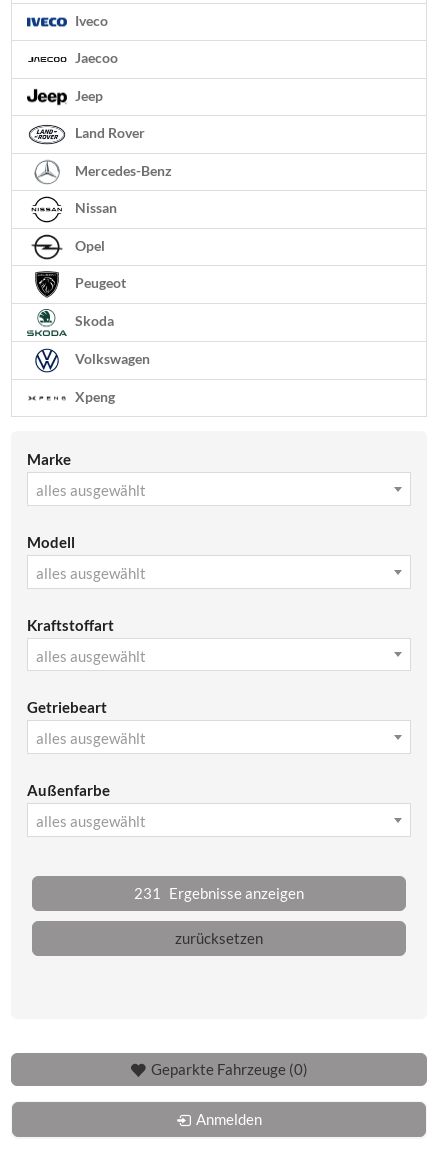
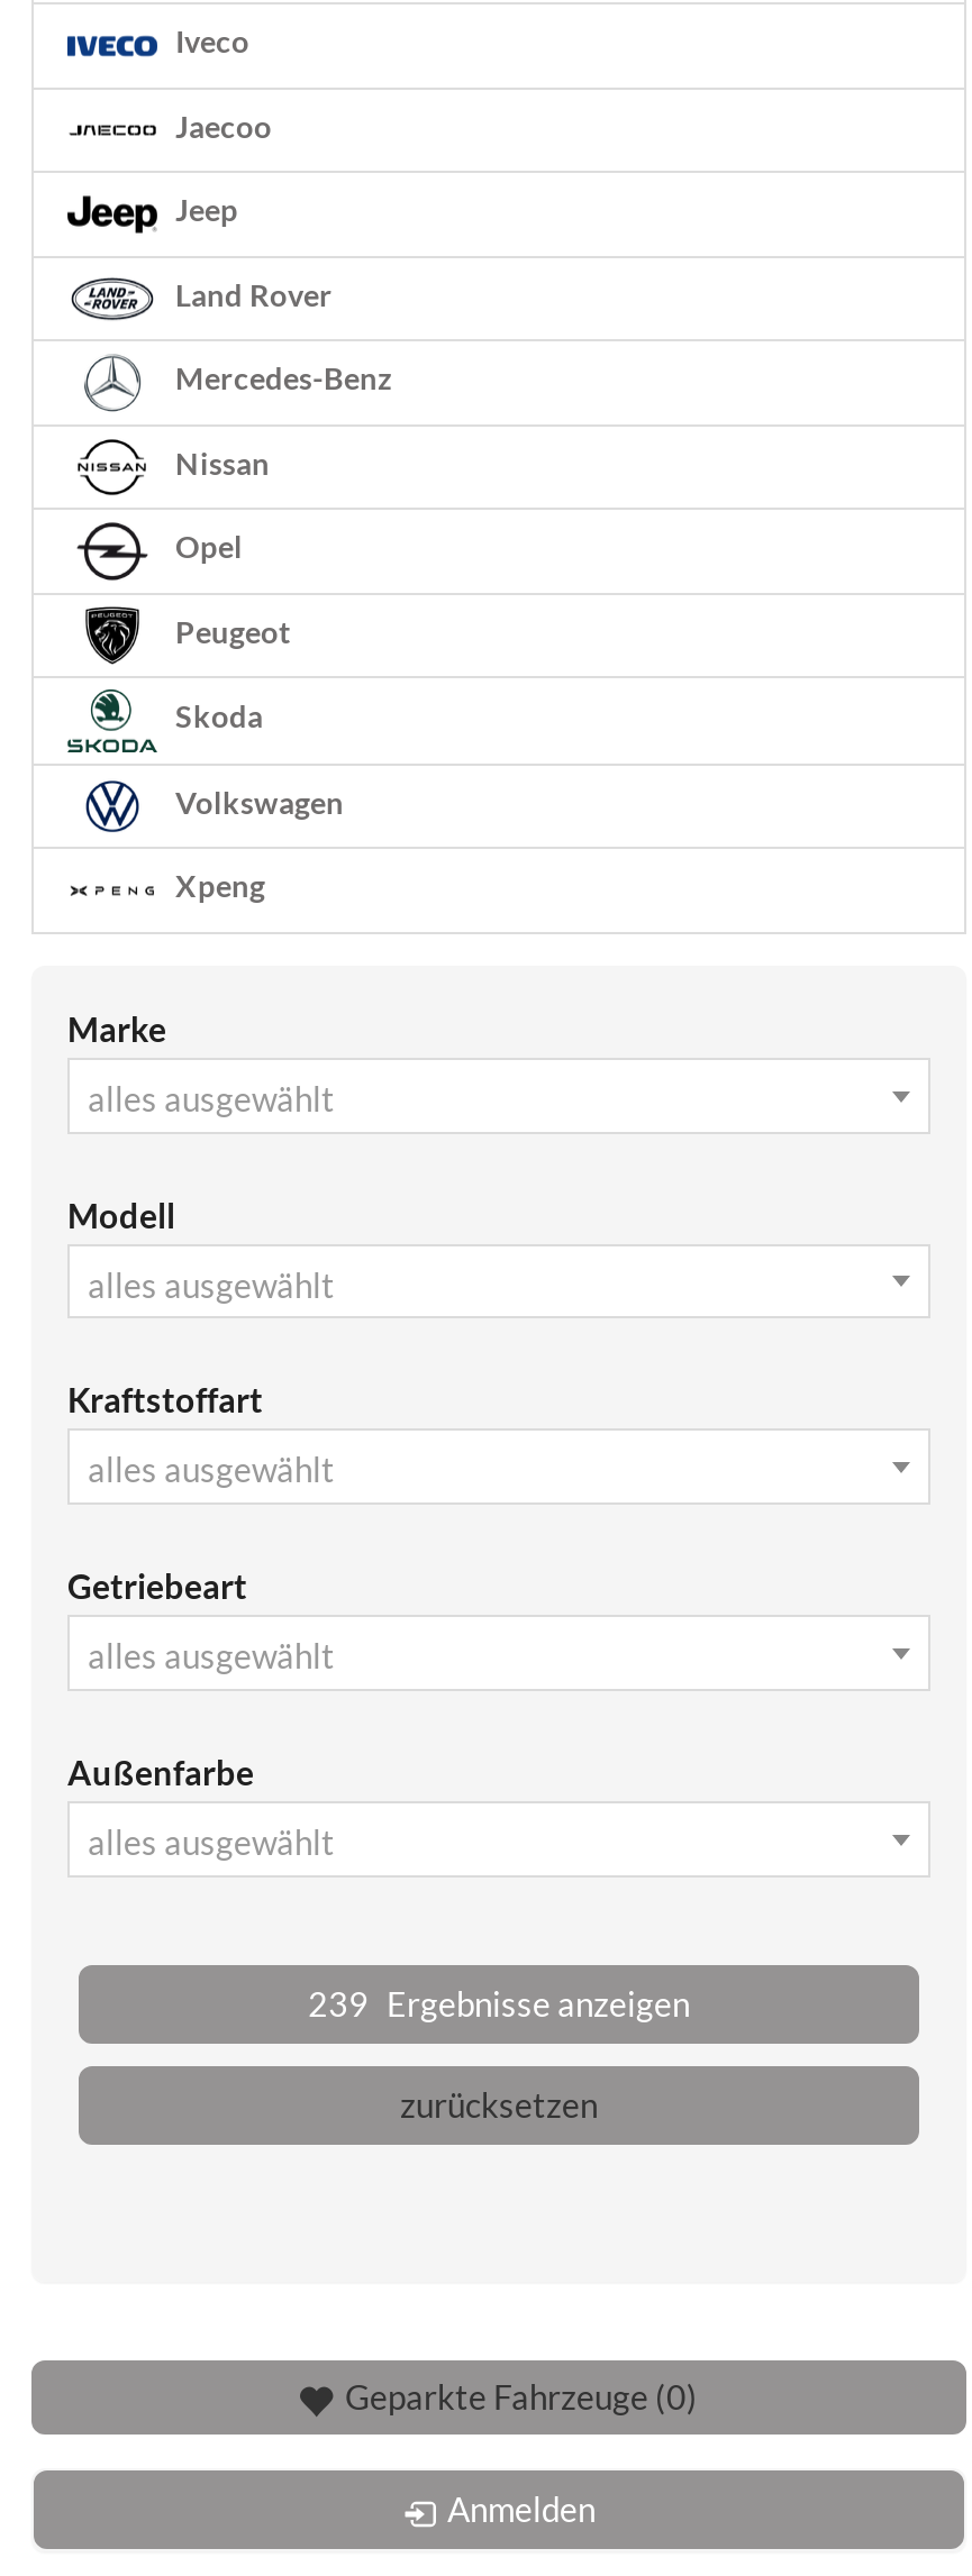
[134,884,304,902] 231 Ergebnisse anzeigen -> [308,1983,690,2023] 239 Ergebnisse anzeigen

